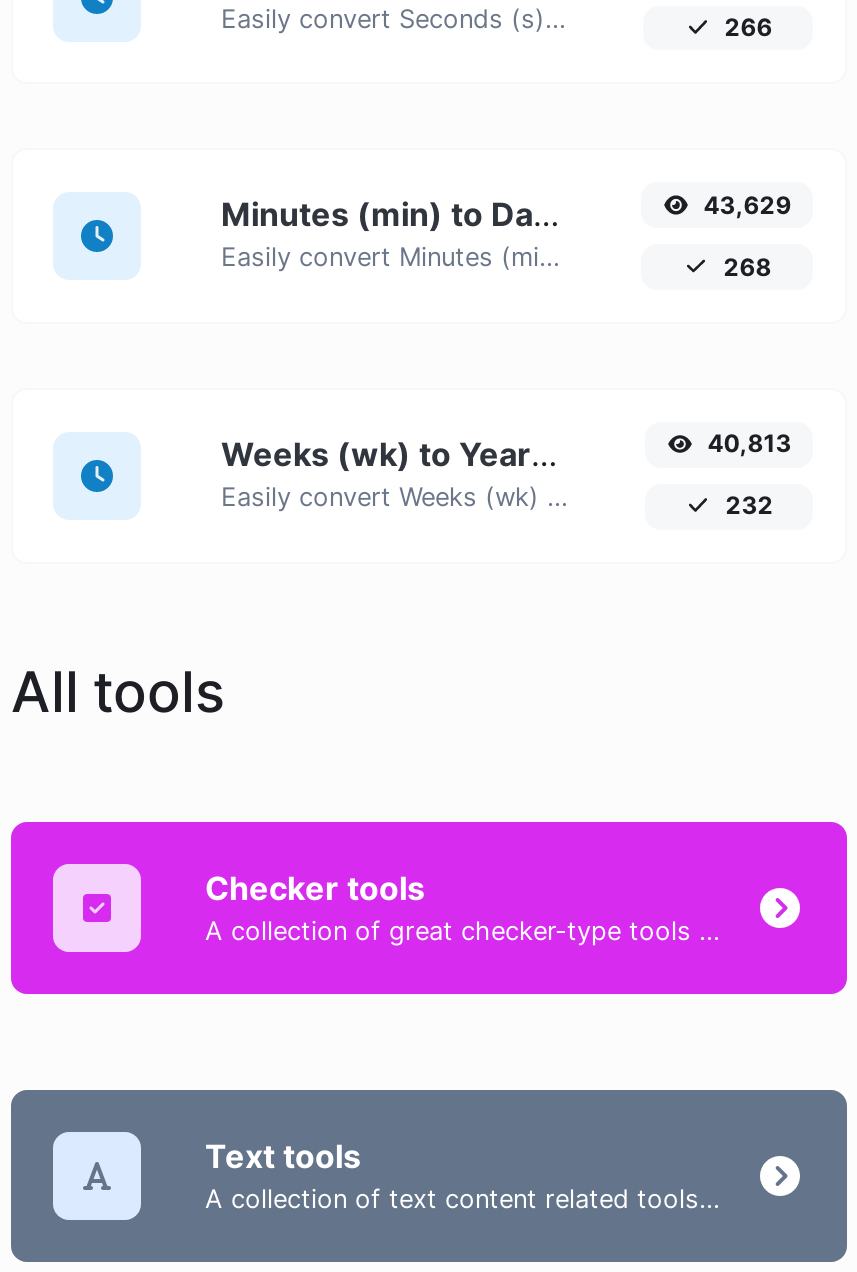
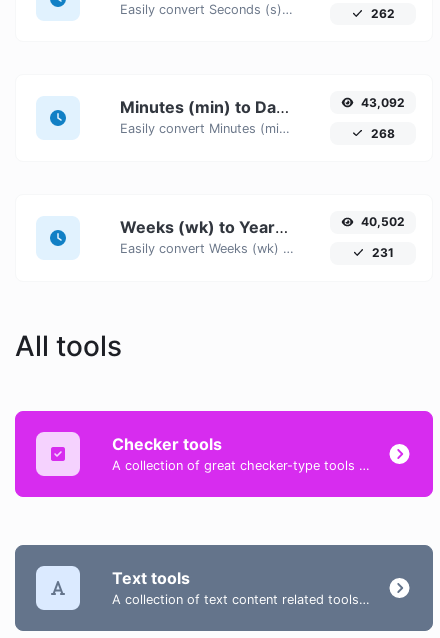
[718,12,772,42] 266 -> [368,6,395,21] 262
[697,190,791,220] 43,629 -> [358,95,405,110] 43,092
[701,429,791,459] 40,813 -> [358,214,405,229] 40,502
[719,490,773,520] 232 -> [369,245,394,260] 231

